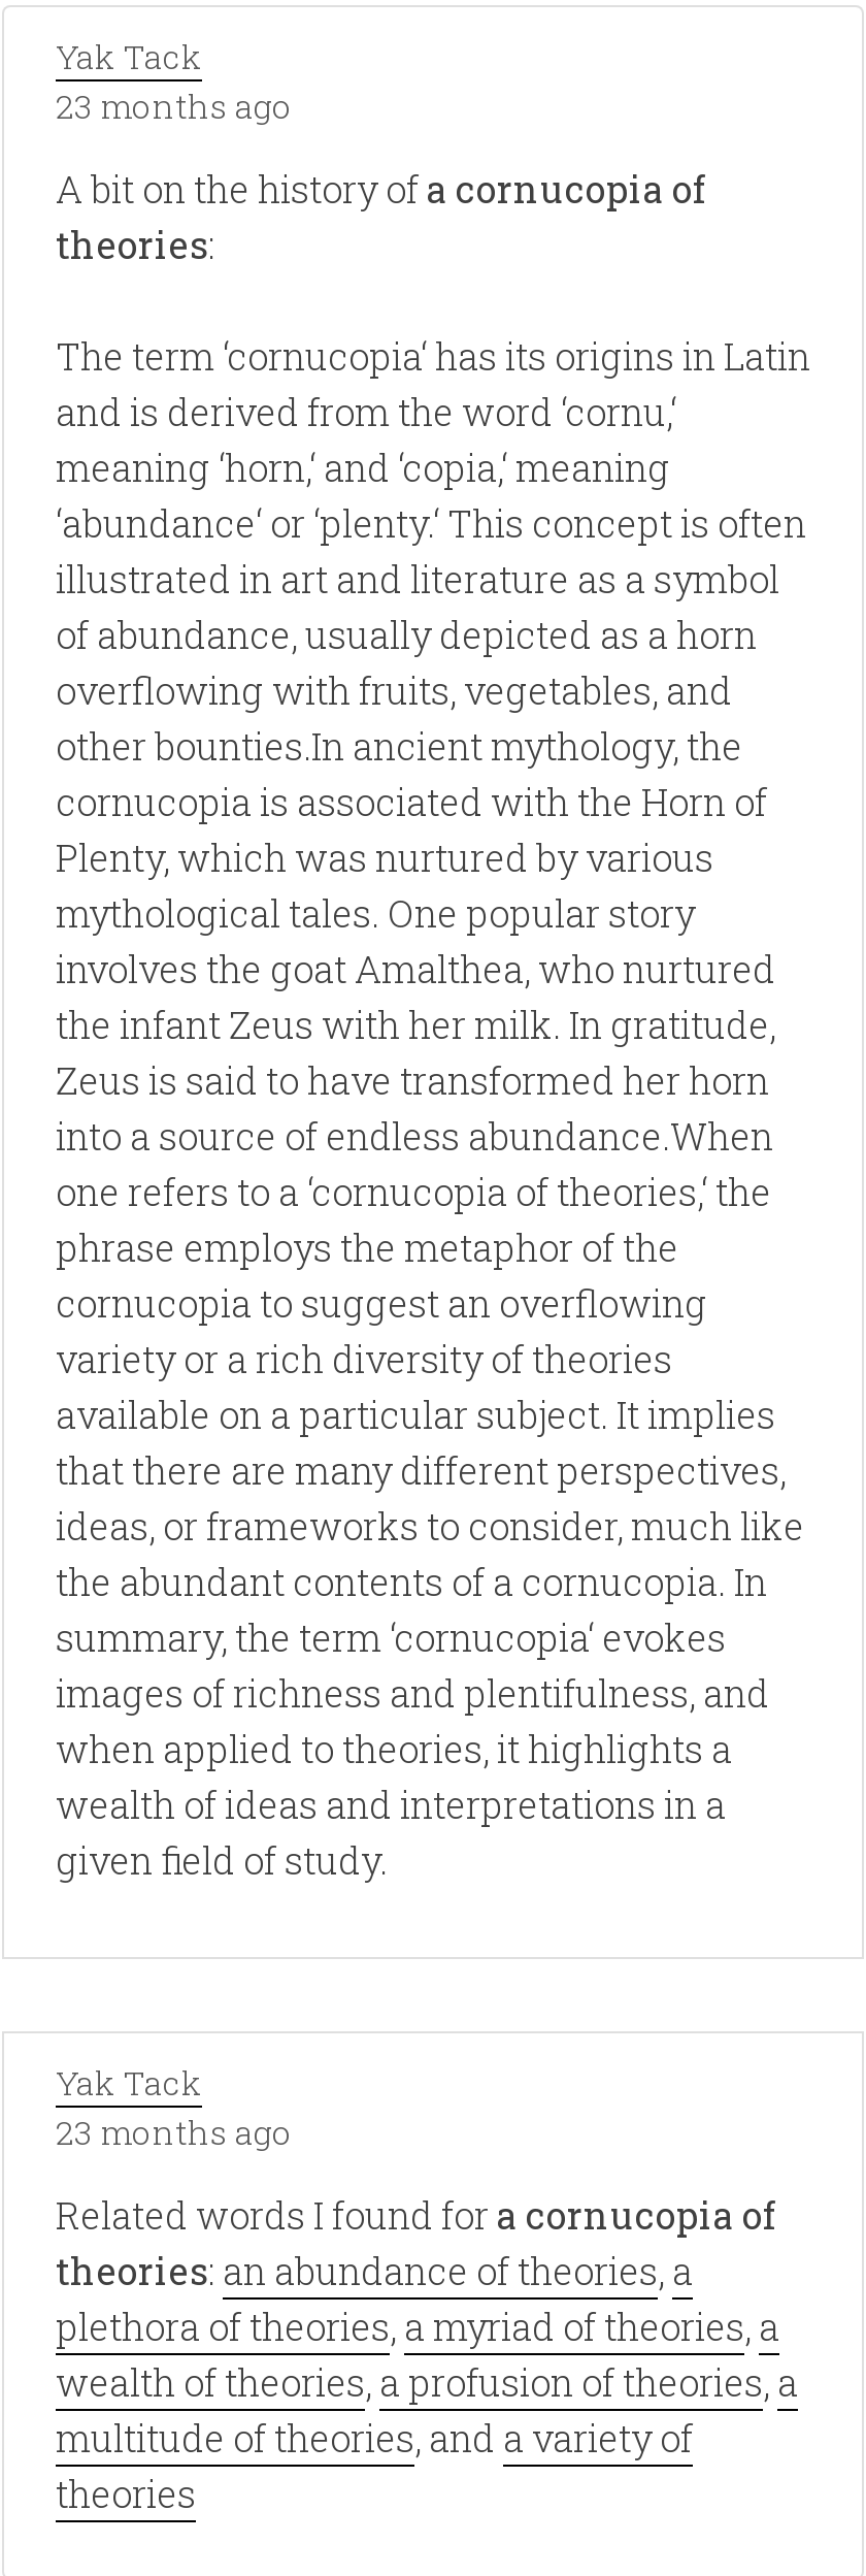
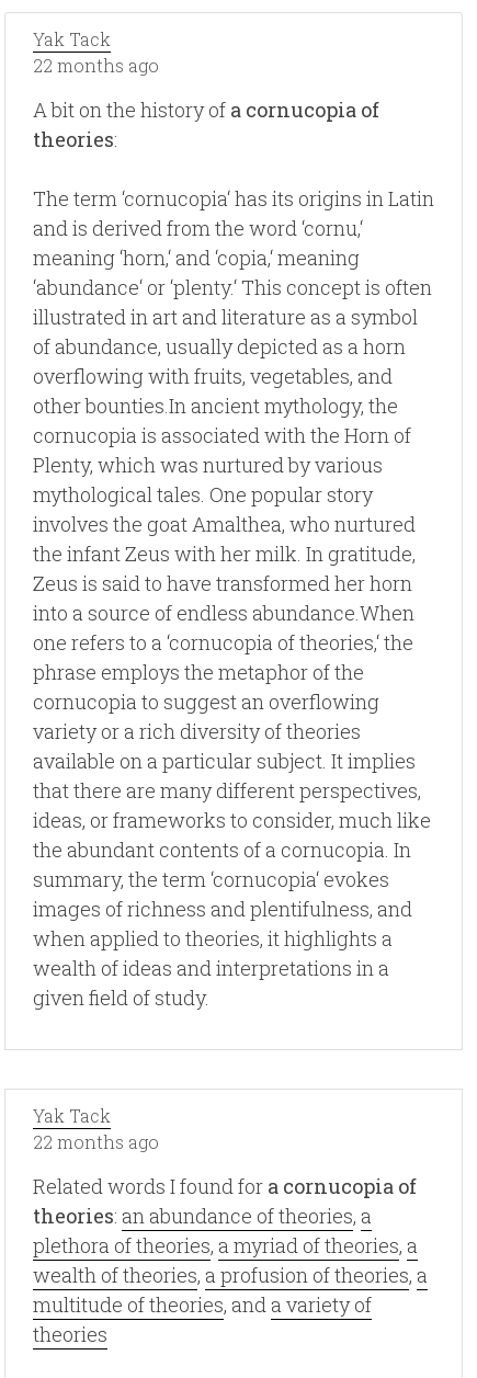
[56,84,293,127] 23 months ago -> [33,54,159,77] 22 months ago
[56,2110,293,2153] 23 months ago -> [33,1130,159,1153] 22 months ago

